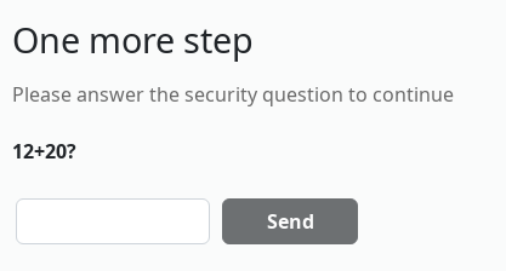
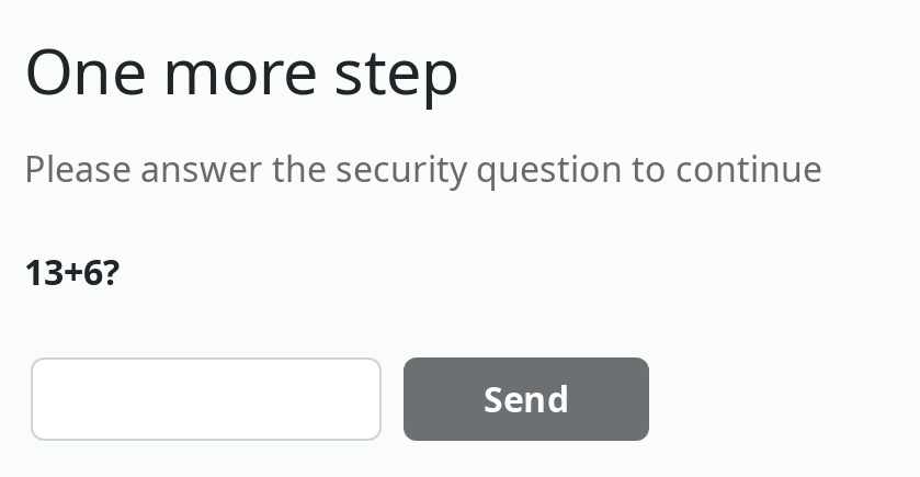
[12,138,76,165] 12+20? -> [24,248,121,296] 13+6?

